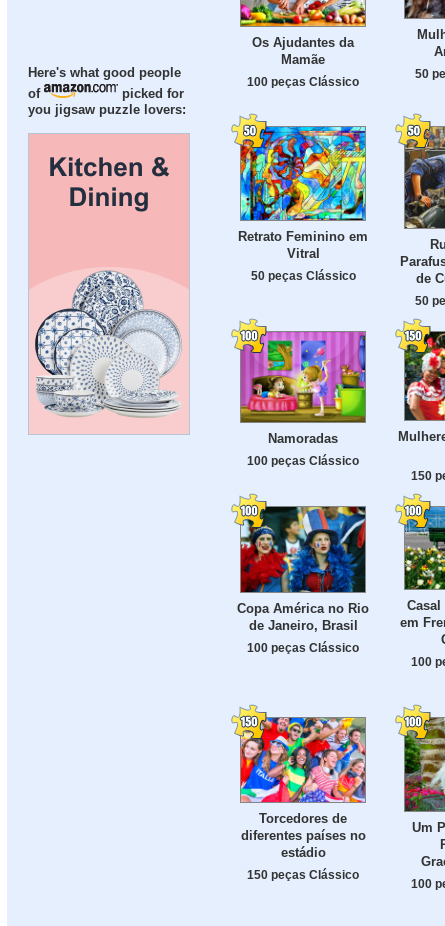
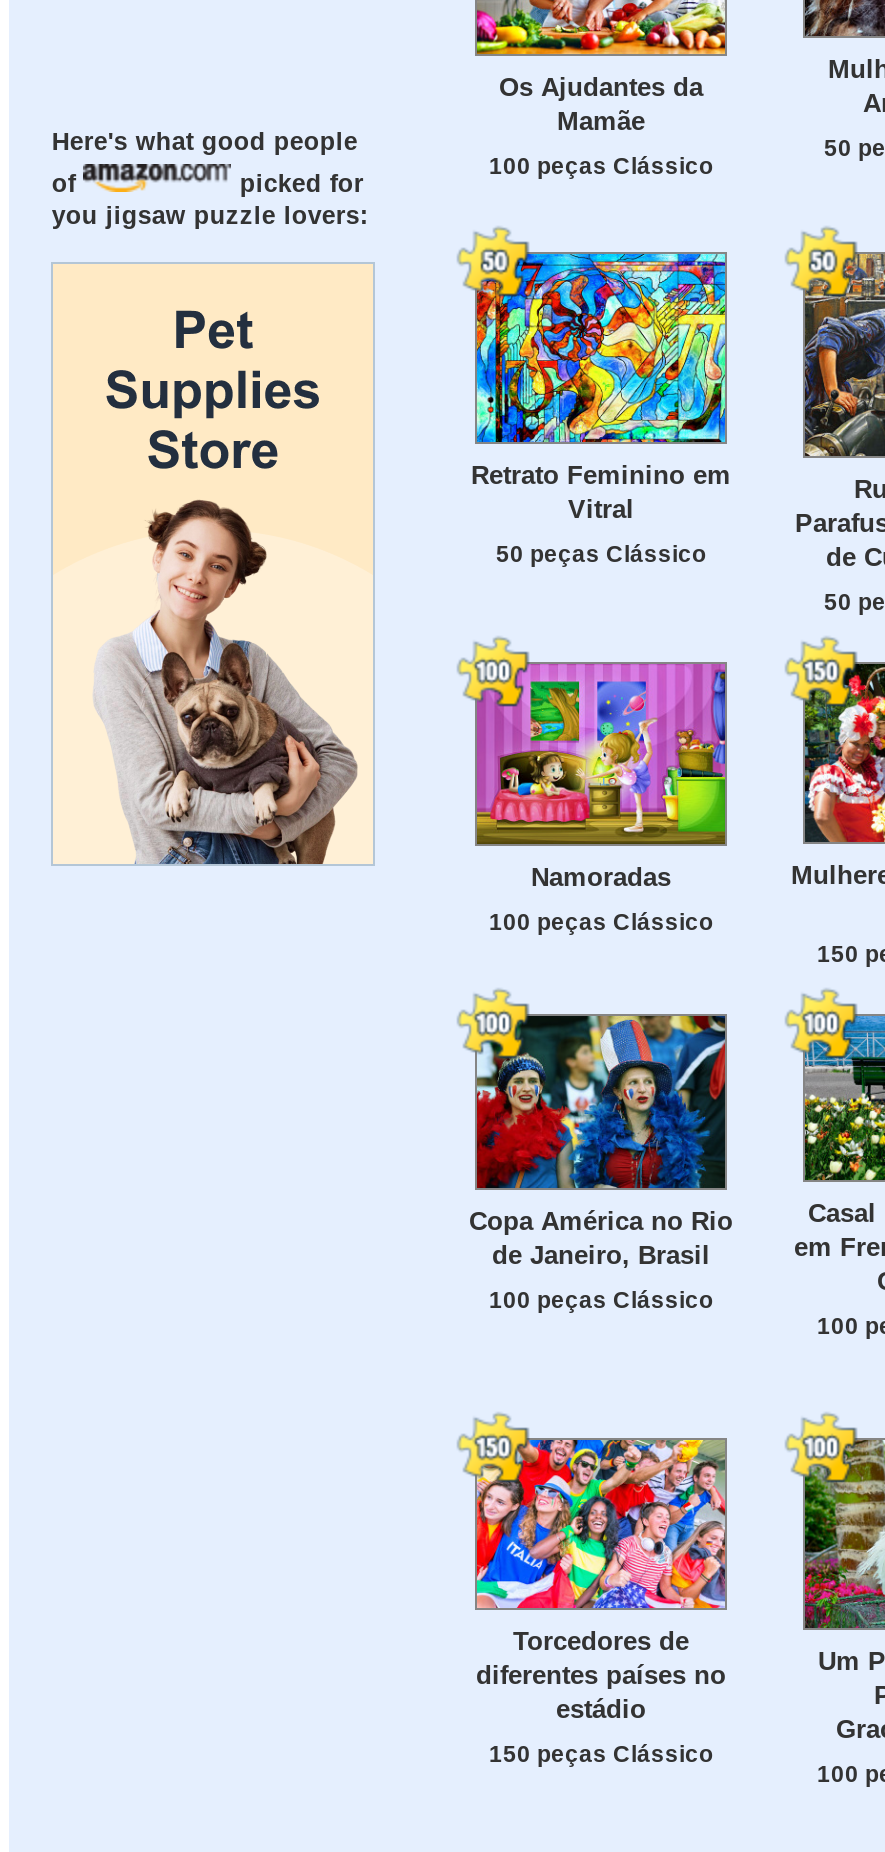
[29,134,189,434] [image] -> [55,266,371,866] [image]

